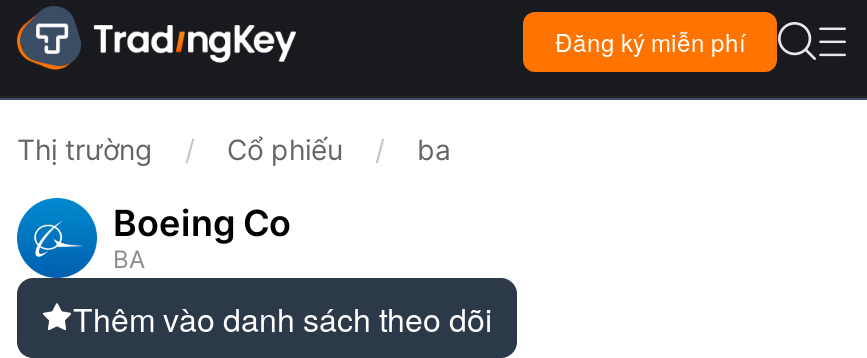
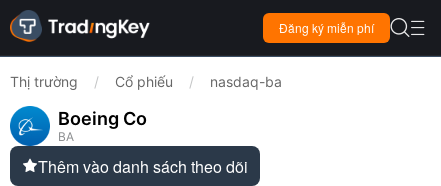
[417,132,451,166] ba -> [210,73,282,90] nasdaq-ba

